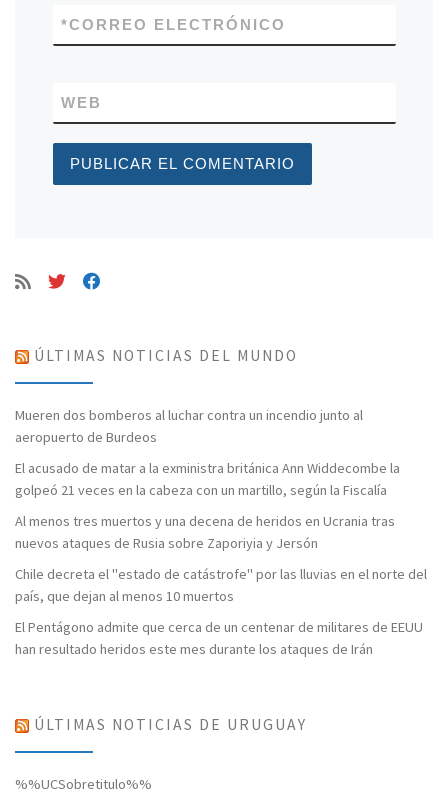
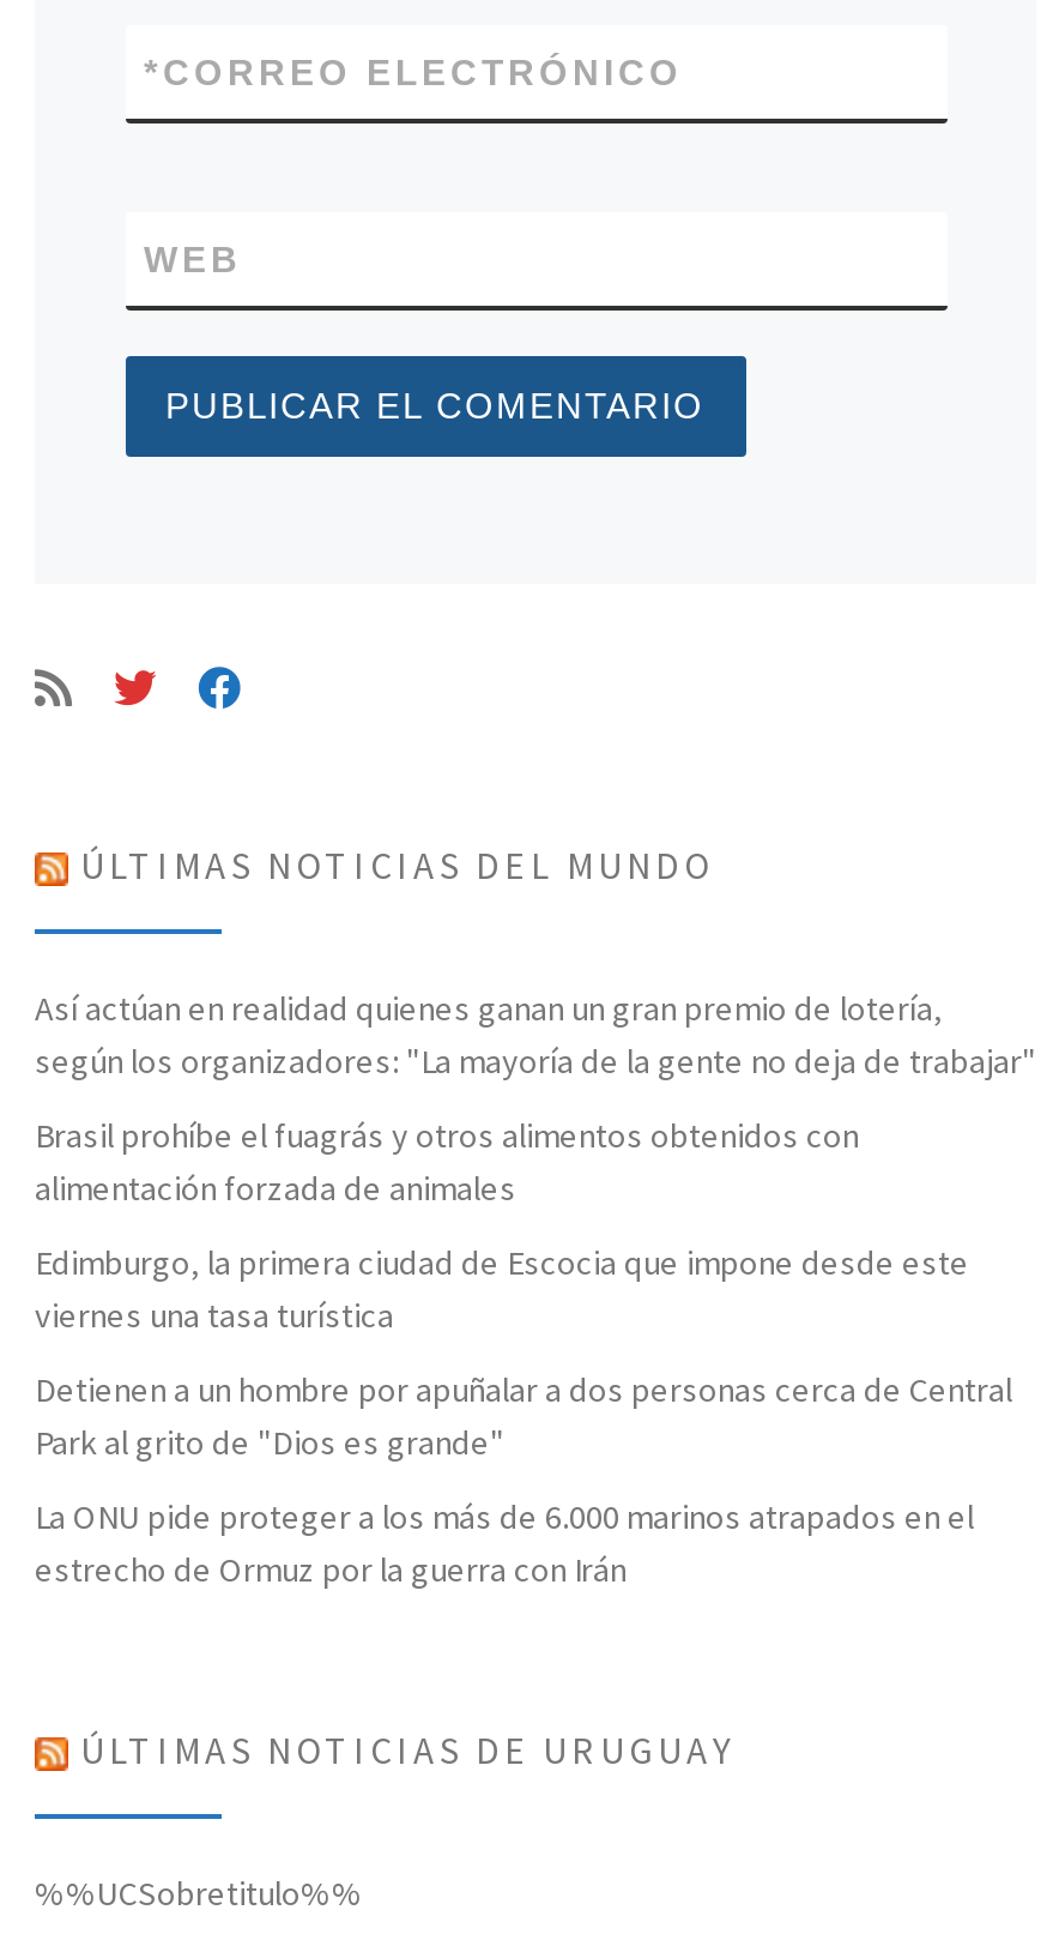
[15,406,363,446] Mueren dos bomberos al luchar contra un incendio junto al | aeropuerto de Burdeos -> [35,987,1036,1083] Así actúan en realidad quienes ganan un gran premio de lotería, | según los organizadores: "La mayoría de la gente no deja de trabajar"
[15,459,400,499] El acusado de matar a la exministra británica Ann Widdecombe la | golpeó 21 veces en la cabeza con un martillo, según la Fiscalía -> [35,1114,859,1210] Brasil prohíbe el fuagrás y otros alimentos obtenidos con | alimentación forzada de animales
[15,512,395,552] Al menos tres muertos y una decena de heridos en Ucrania tras | nuevos ataques de Rusia sobre Zaporiyia y Jersón -> [35,1240,969,1336] Edimburgo, la primera ciudad de Escocia que impone desde este | viernes una tasa turística
[15,565,427,605] Chile decreta el "estado de catástrofe" por las lluvias en el norte del | país, que dejan al menos 10 muertos -> [35,1367,1012,1463] Detienen a un hombre por apuñalar a dos personas cerca de Central | Park al grito de "Dios es grande"
[15,618,423,658] El Pentágono admite que cerca de un centenar de militares de EEUU | han resultado heridos este mes durante los ataques de Irán -> [35,1494,974,1590] La ONU pide proteger a los más de 6.000 marinos atrapados en el | estrecho de Ormuz por la guerra con Irán

